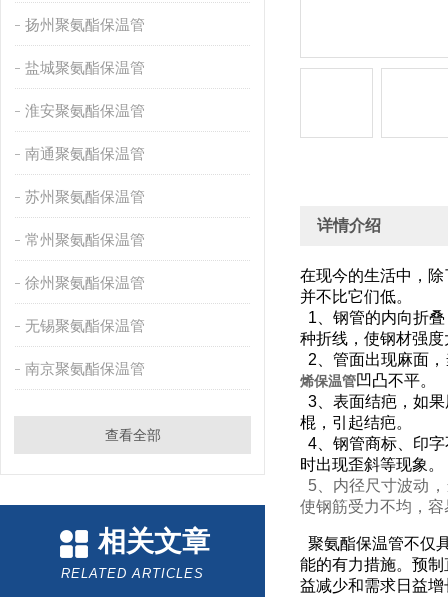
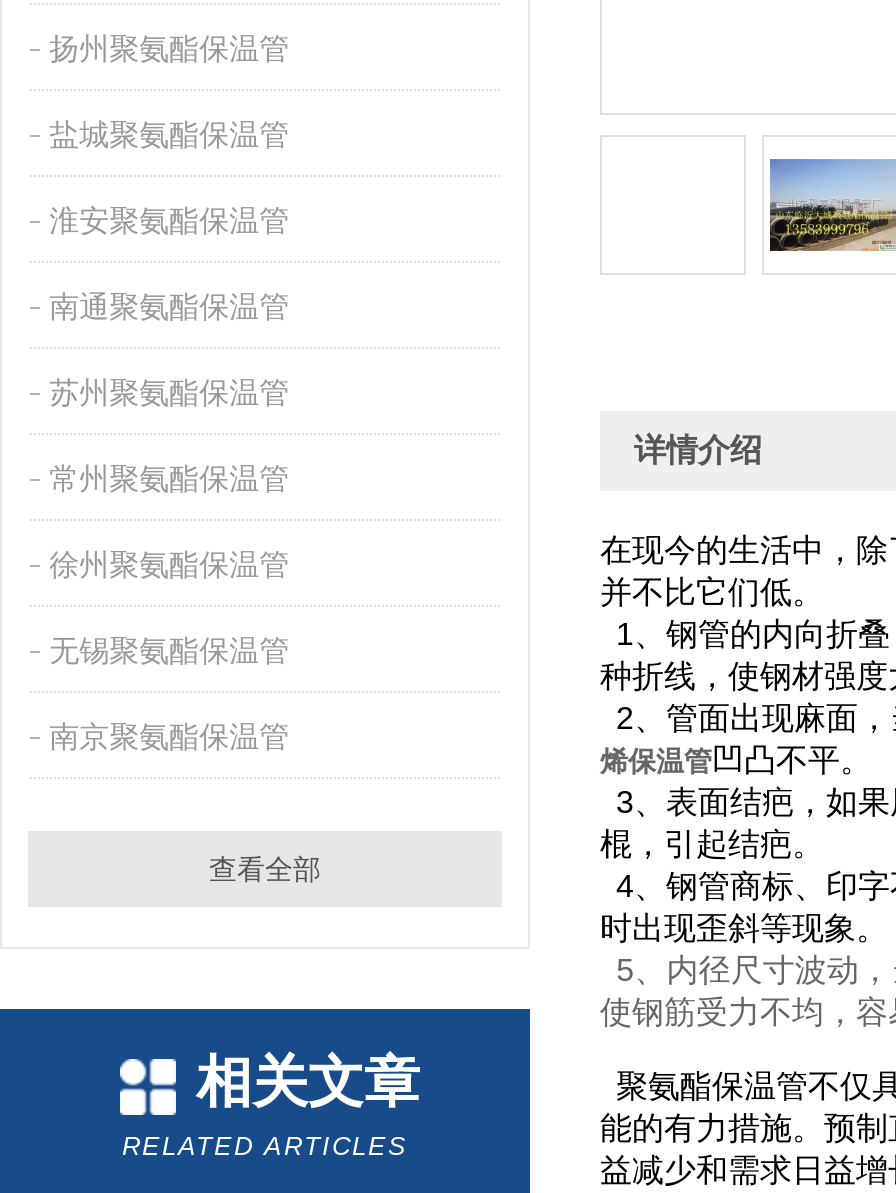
none -> [768,157,890,253] [image]

